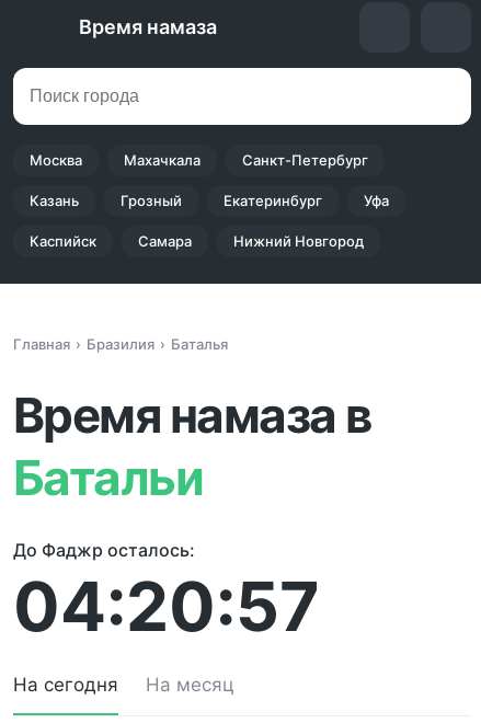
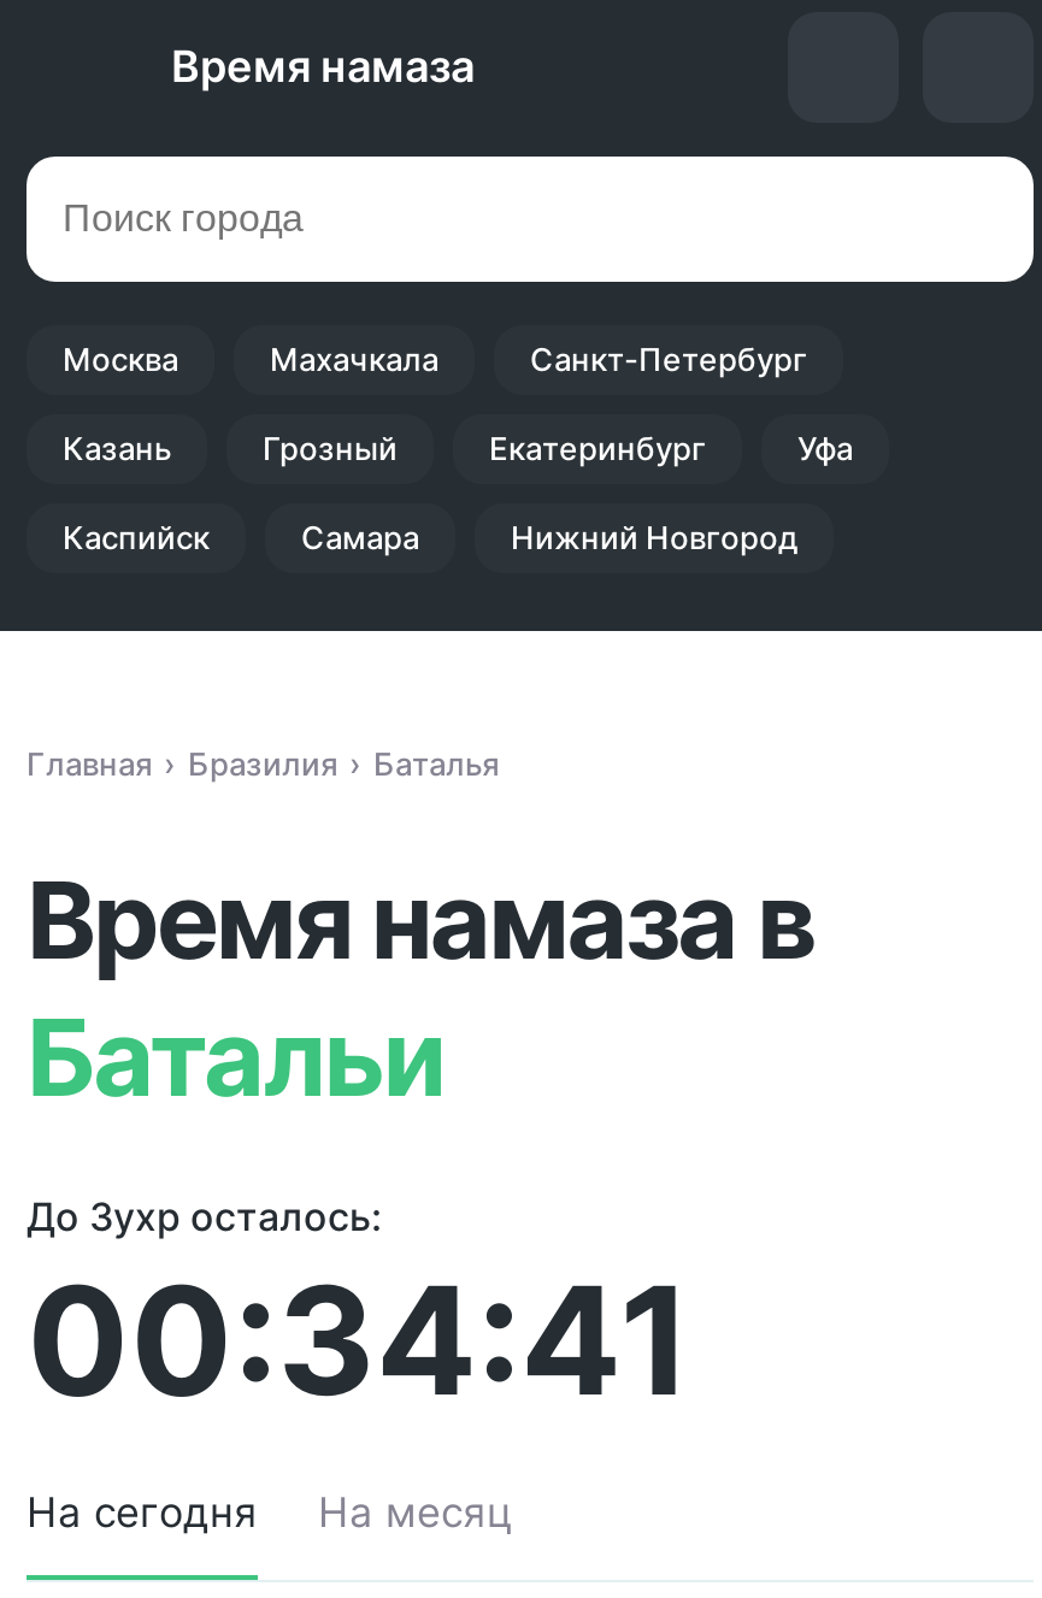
[13,539,195,561] До Фаджр осталось: -> [27,1192,383,1240] До Зухр осталось:
[13,565,320,647] 04:20:57 -> [27,1250,691,1431] 00:34:41

